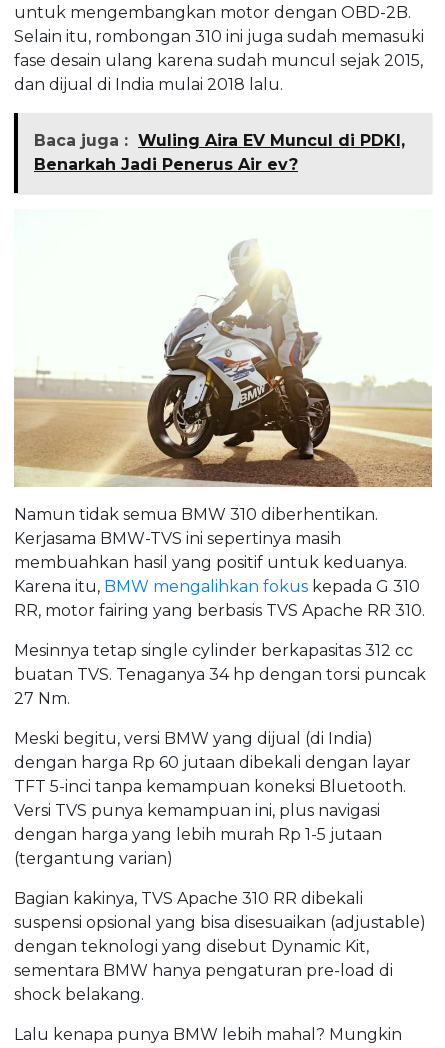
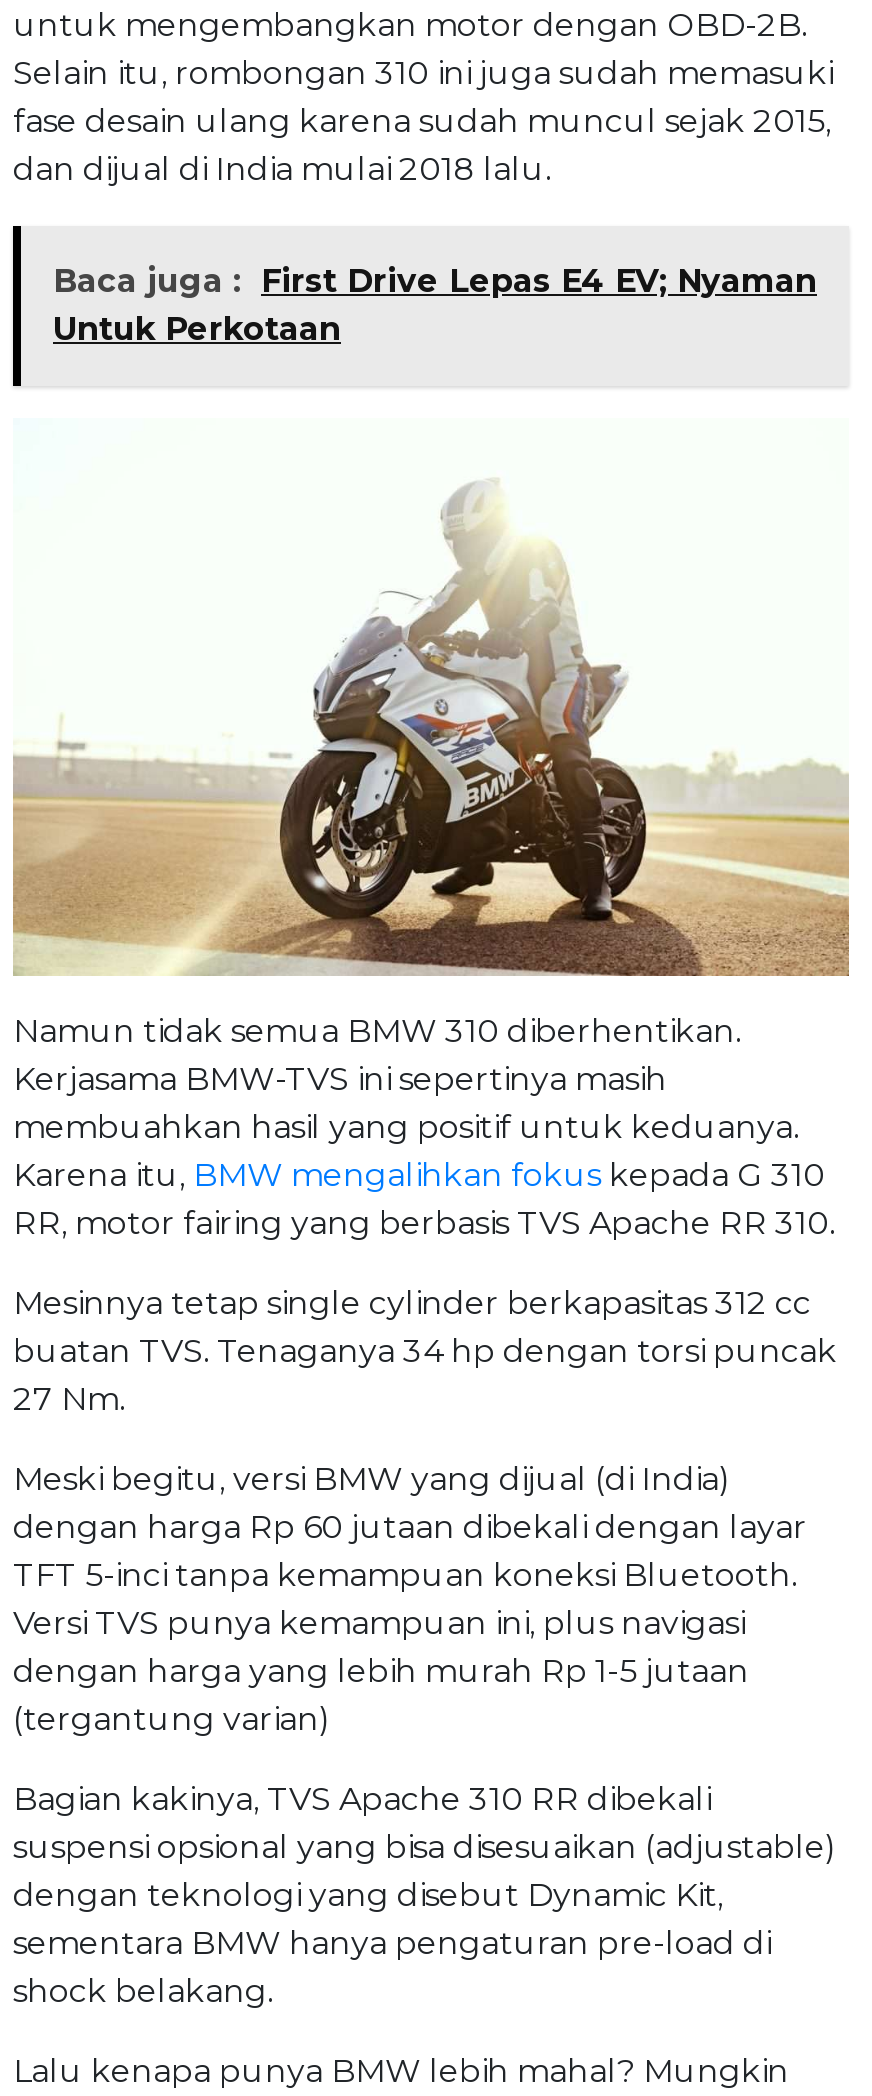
[34,131,405,174] Baca juga : Wuling Aira EV Muncul di PDKI, | Benarkah Jadi Penerus Air ev? -> [53,262,817,348] Baca juga : First Drive Lepas E4 EV; Nyaman | Untuk Perkotaan

